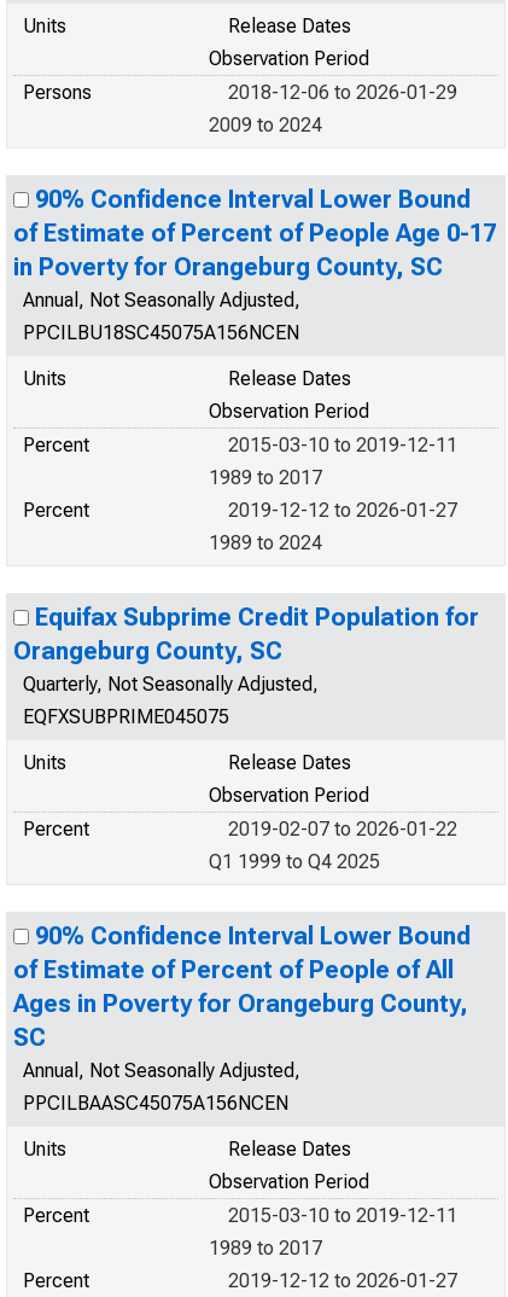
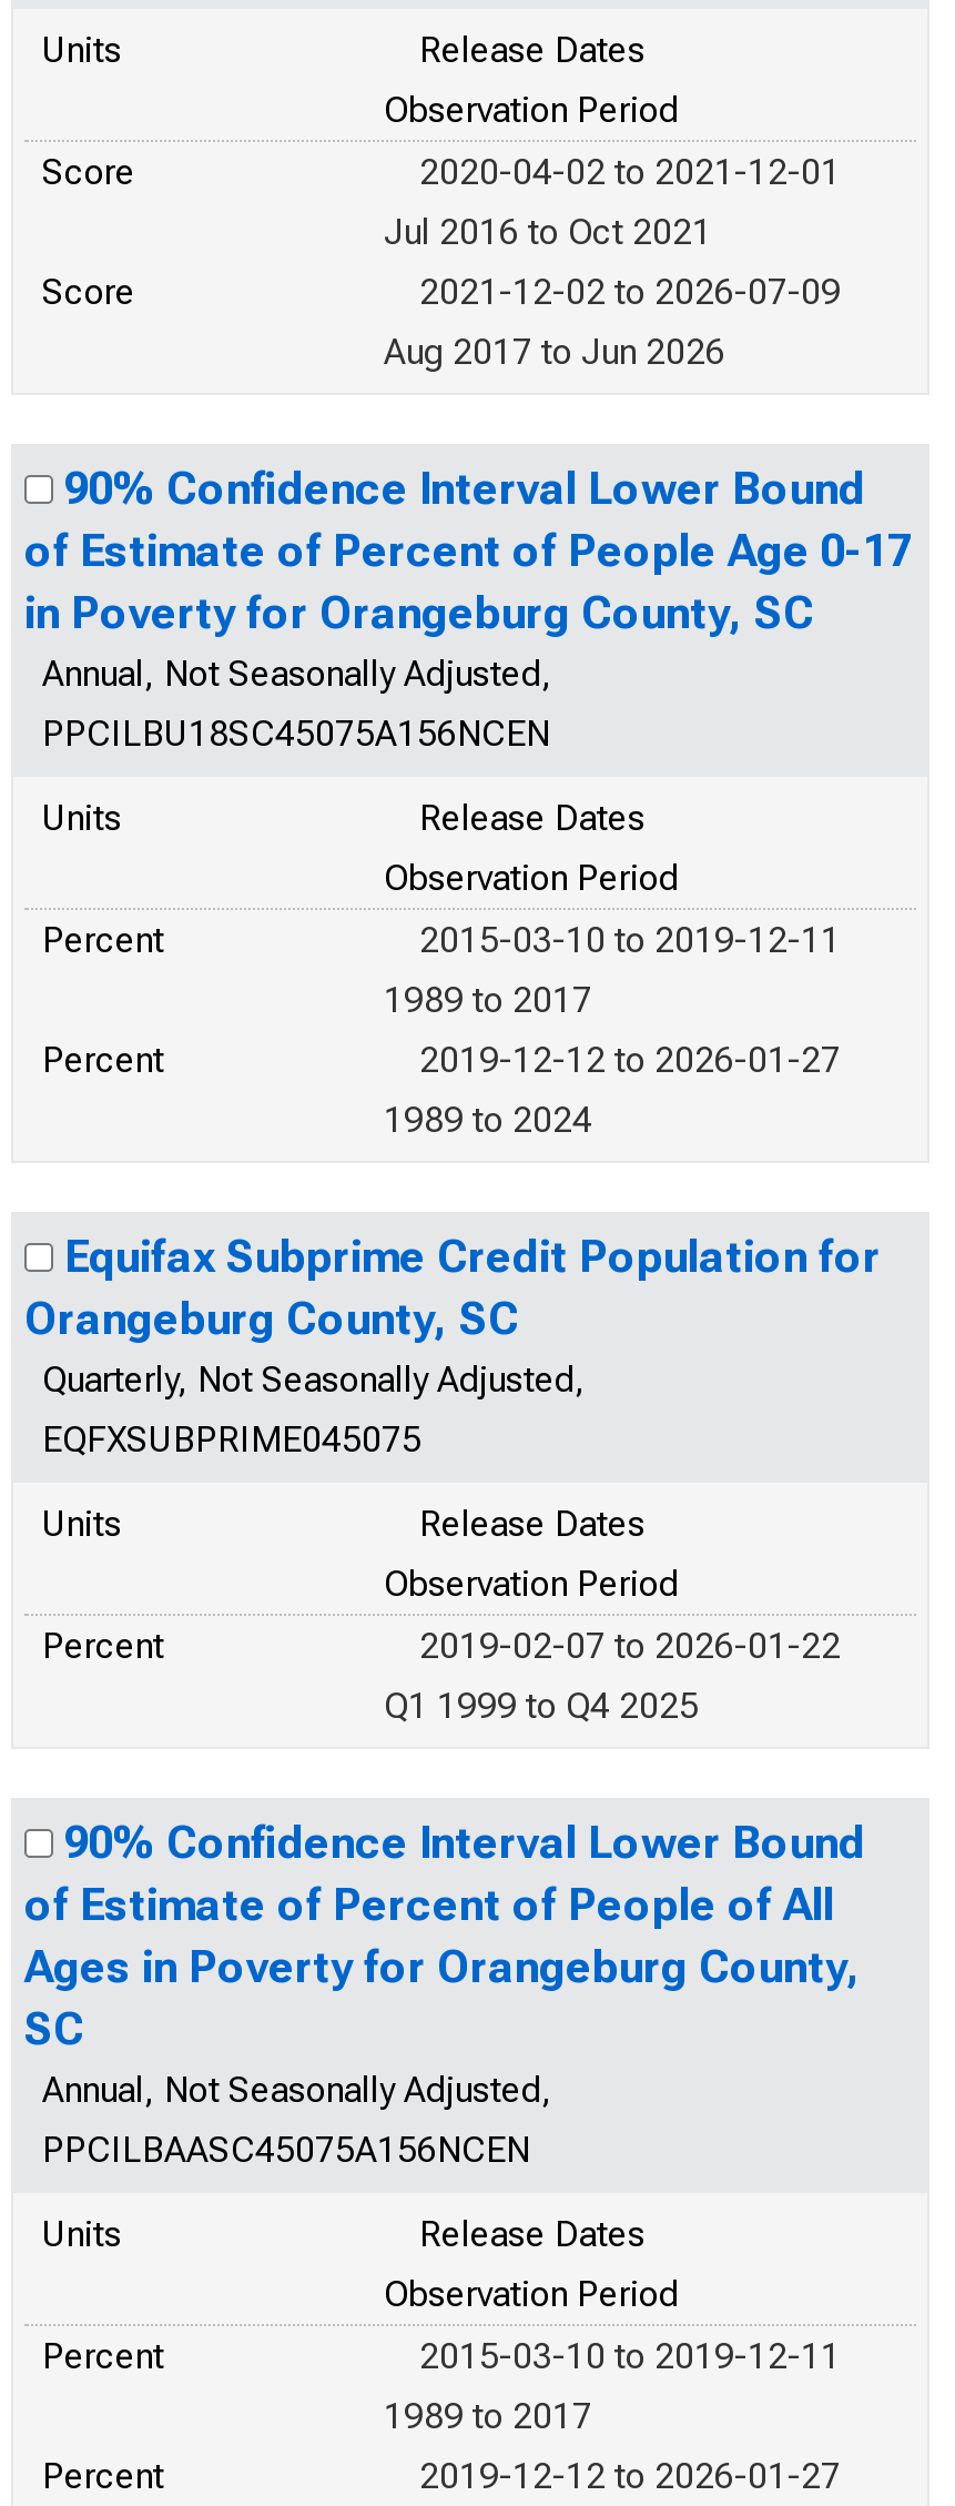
[23,81,457,136] Persons | 2018-12-06 to 2026-01-29 | 2009 to 2024 -> [42,151,841,373] Score | 2020-04-02 to 2021-12-01 | Jul 2016 to Oct 2021 | Score | 2021-12-02 to 2026-07-09 | Aug 2017 to Jun 2026

